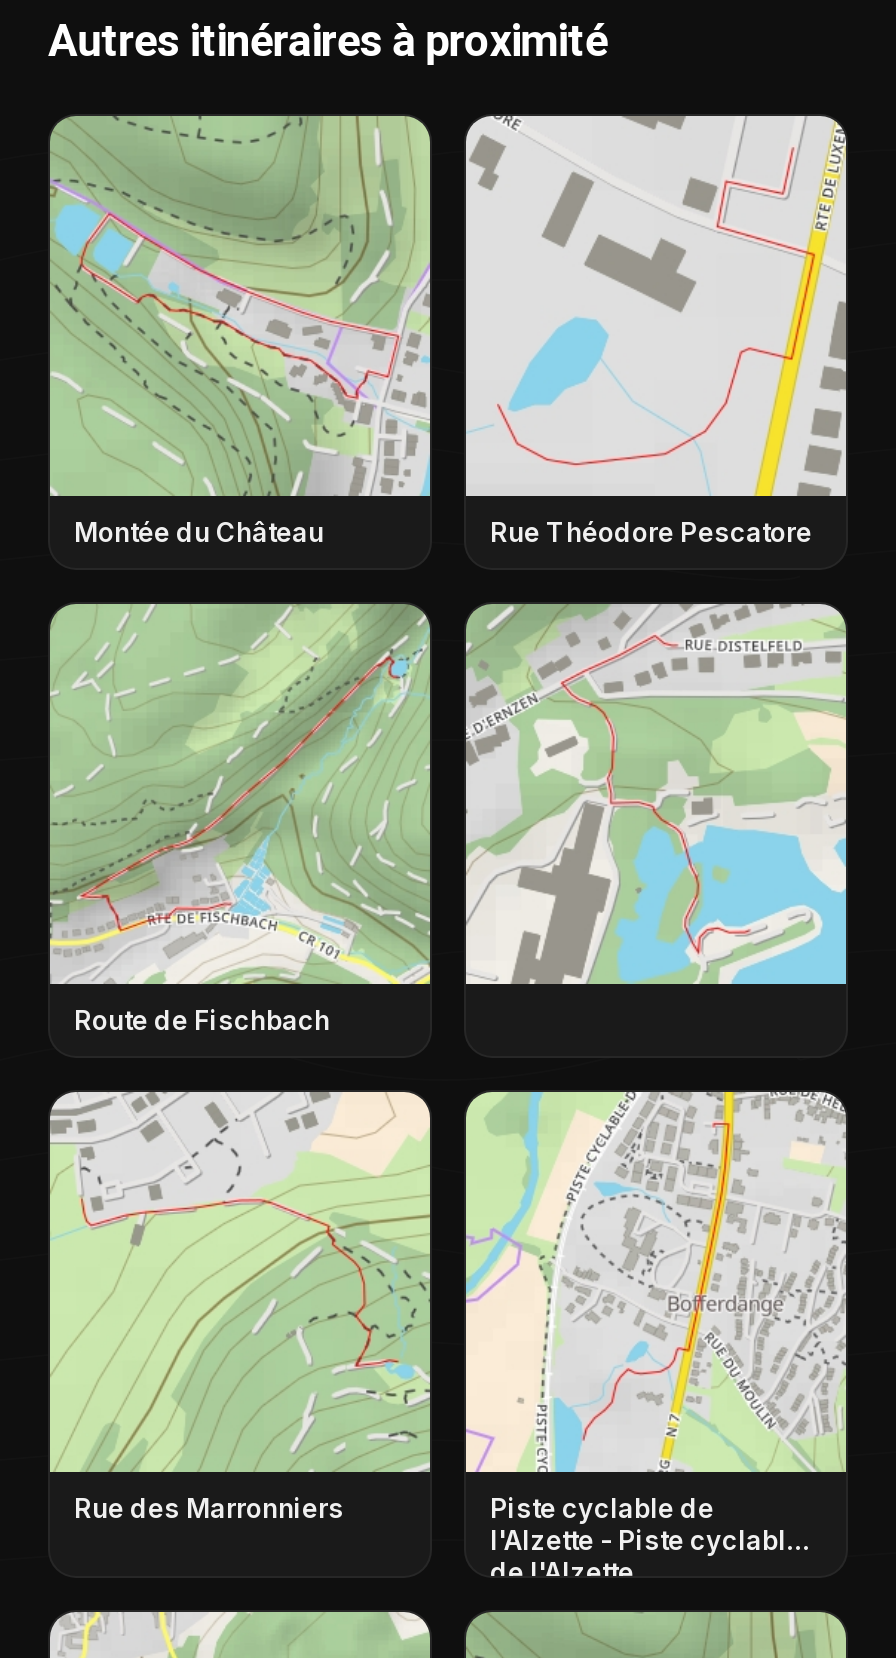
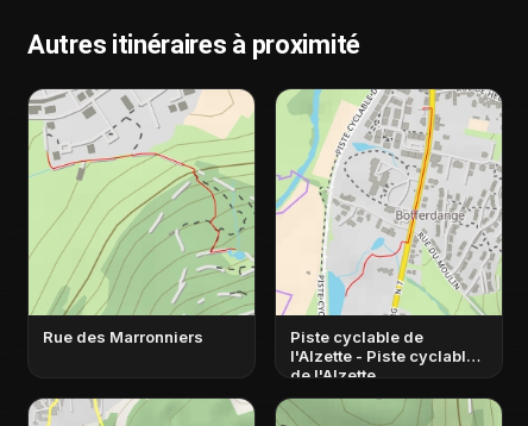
[50,114,812,548] [image] | Montée du Château | Rue Théodore Pescatore -> none
[466,114,846,498] [image] -> none
[48,602,432,1036] [image] | Route de Fischbach -> none
[464,602,848,986] [image] -> none

